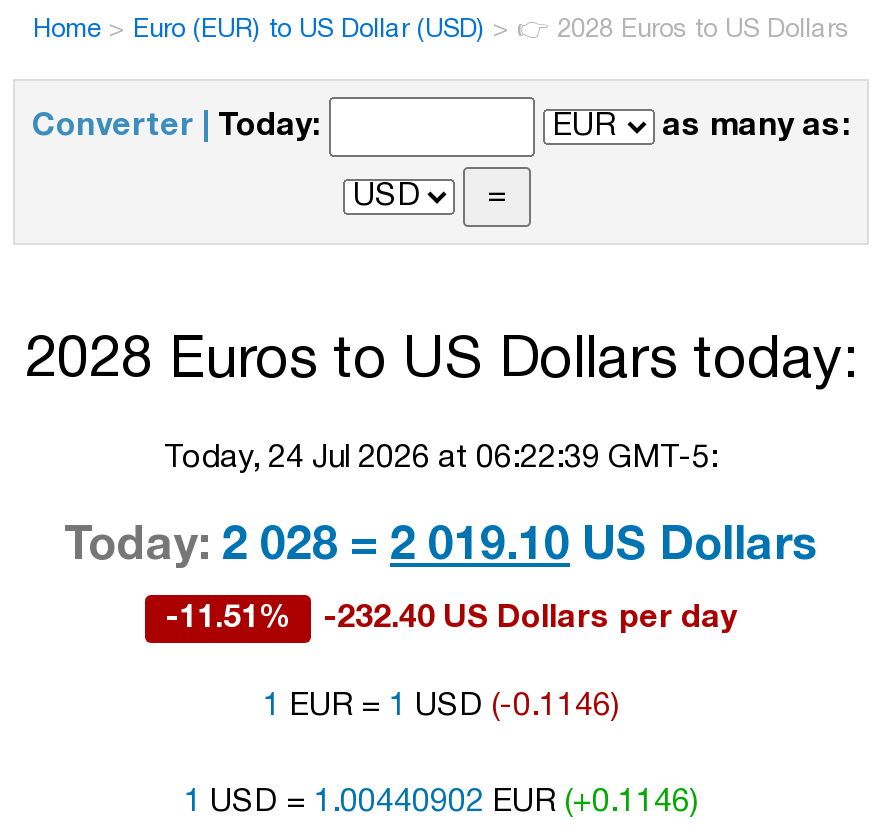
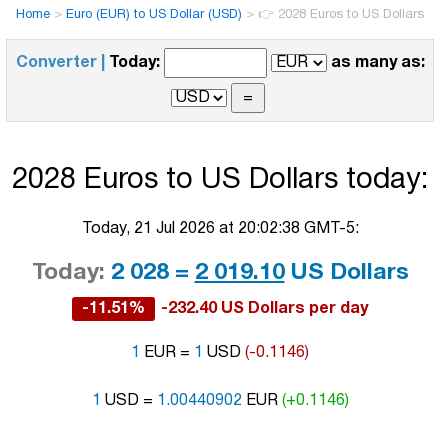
[164,445,718,473] Today, 24 Jul 2026 at 06:22:39 GMT-5: -> [81,222,358,236] Today, 21 Jul 2026 at 20:02:38 GMT-5:

